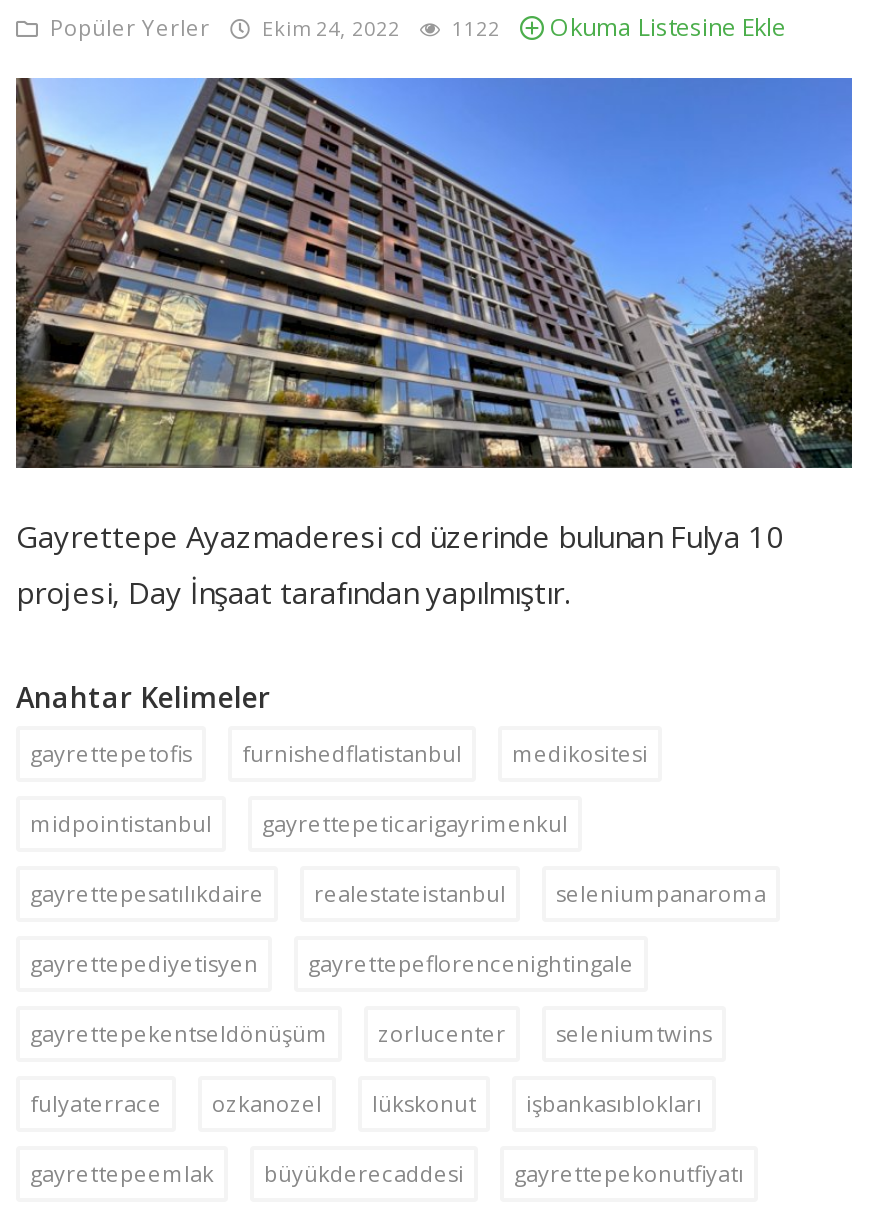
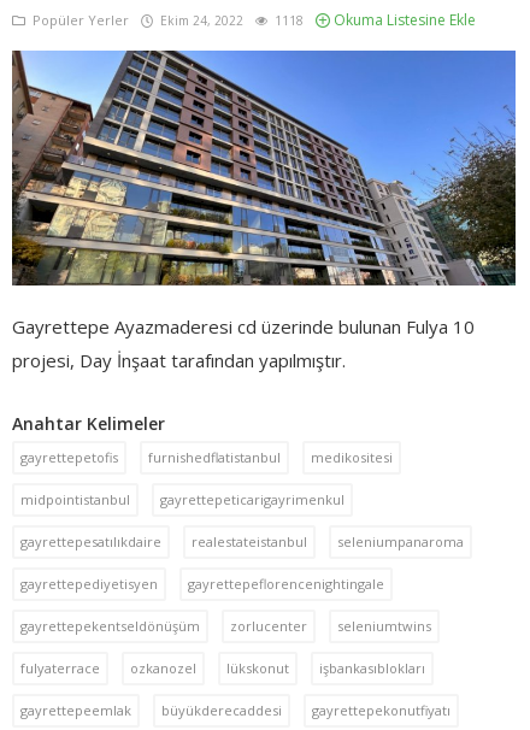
[440,14,500,42] 1122 -> [267,12,304,29] 1118

